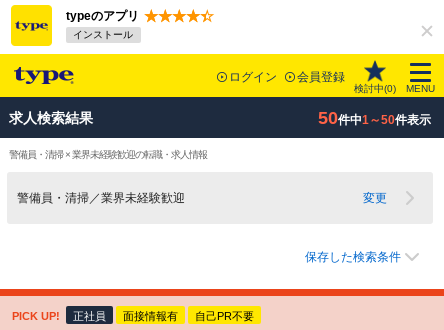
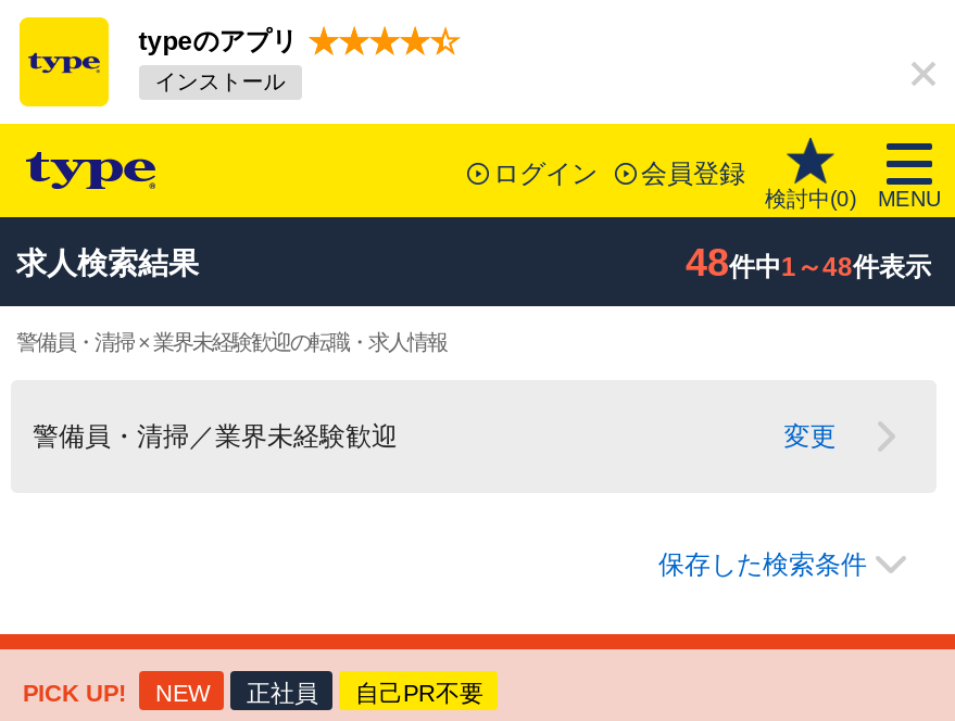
[317,108,430,128] 50件中1～50件表示 -> [686,241,931,284] 48件中1～48件表示
[123,310,178,322] 面接情報有 -> none
none -> [155,680,209,706] NEW

